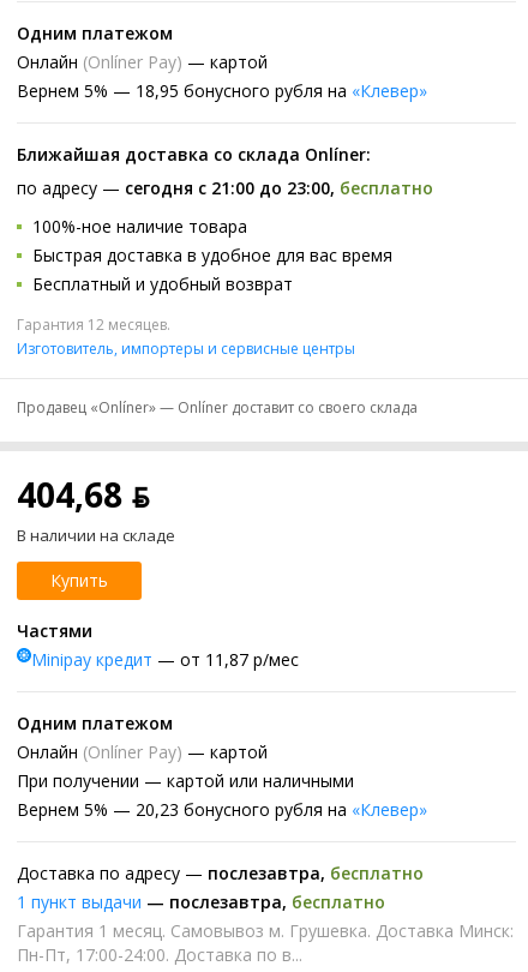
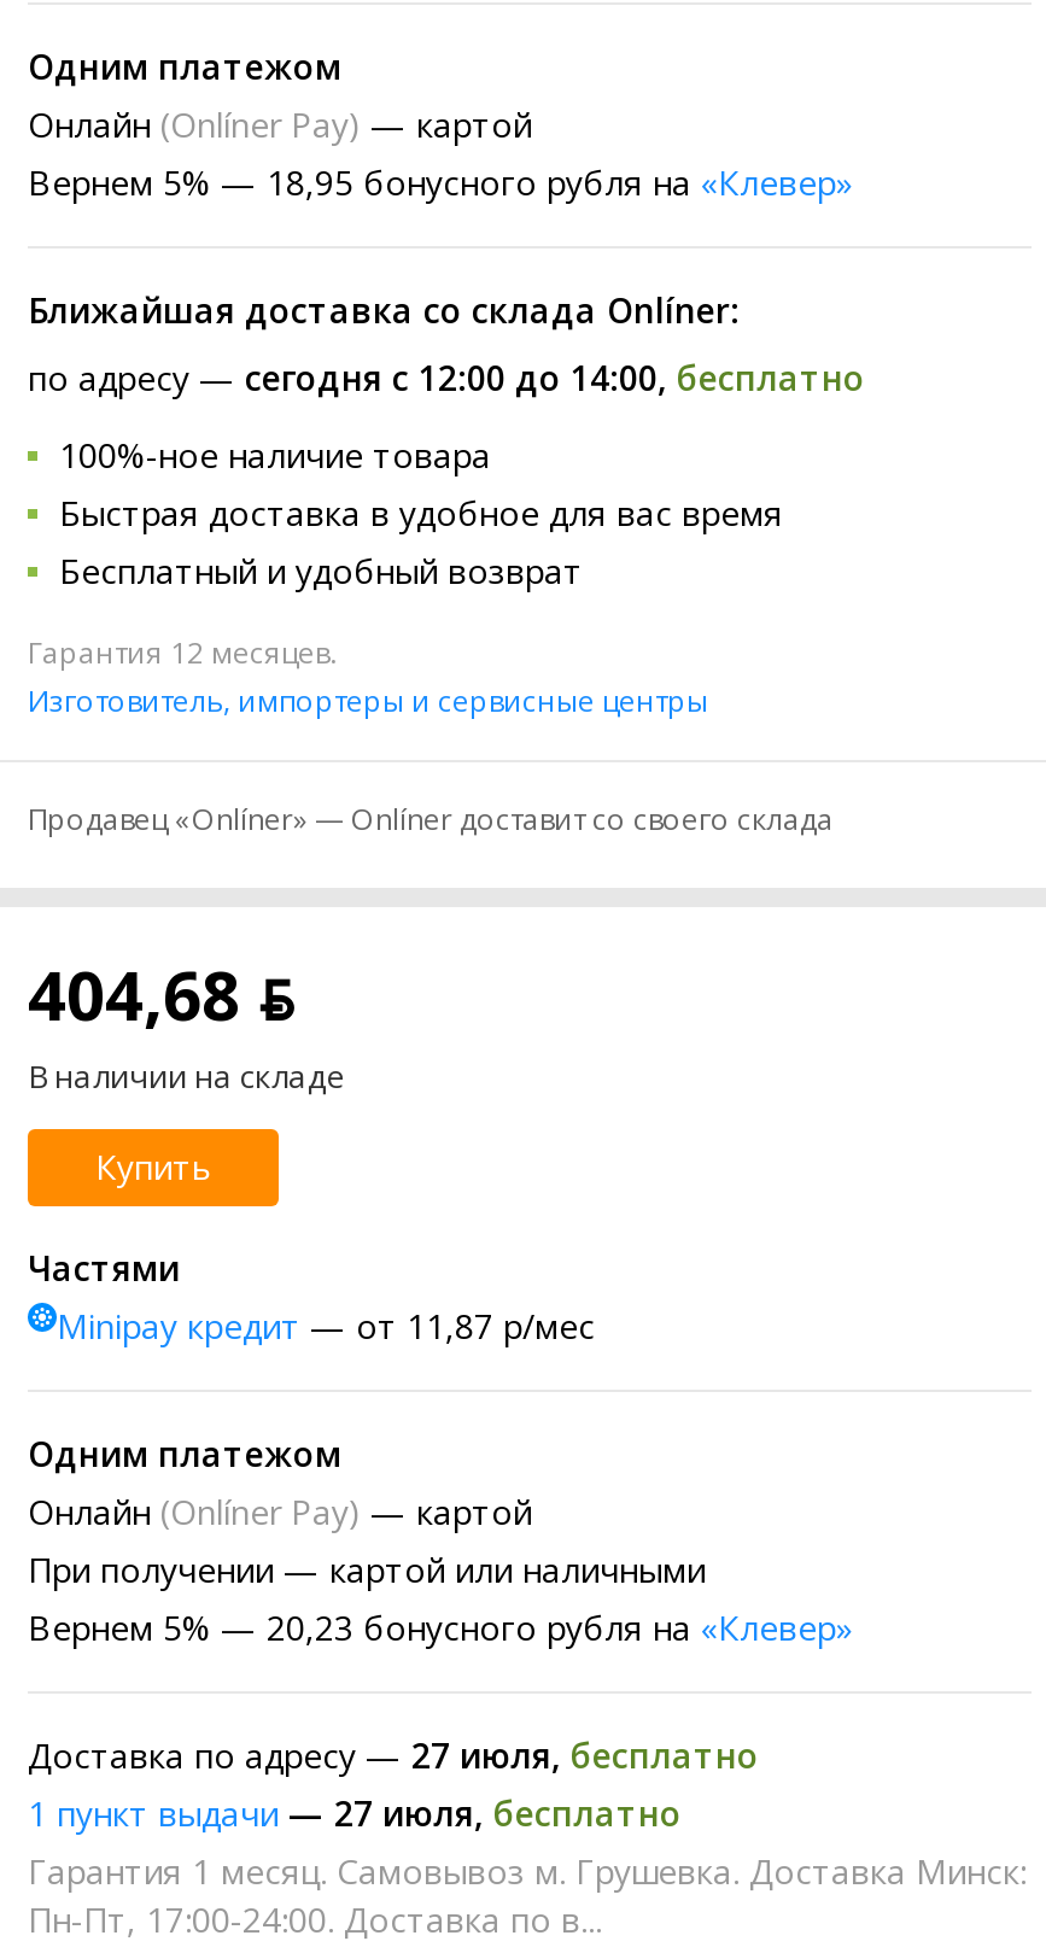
[17,177,433,200] по адресу — сегодня с 21:00 до 23:00, бесплатно -> [28,355,865,401] по адресу — сегодня с 12:00 до 14:00, бесплатно
[17,862,424,914] Доставка по адресу — послезавтра, бесплатно | 1 пункт выдачи — послезавтра, бесплатно -> [28,1733,759,1837] Доставка по адресу — 27 июля, бесплатно | 1 пункт выдачи — 27 июля, бесплатно

